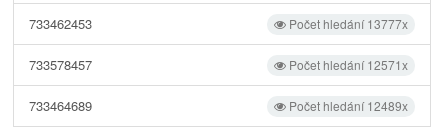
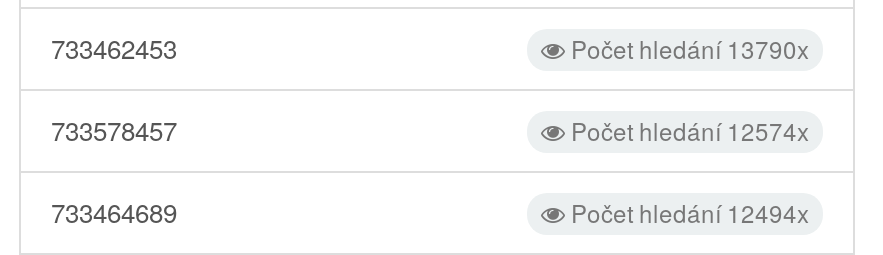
[286,15,408,32] Počet hledání 13777x -> [565,30,809,64] Počet hledání 13790x
[286,56,408,73] Počet hledání 12571x -> [565,112,809,146] Počet hledání 12574x
[286,97,408,114] Počet hledání 12489x -> [565,194,809,228] Počet hledání 12494x

